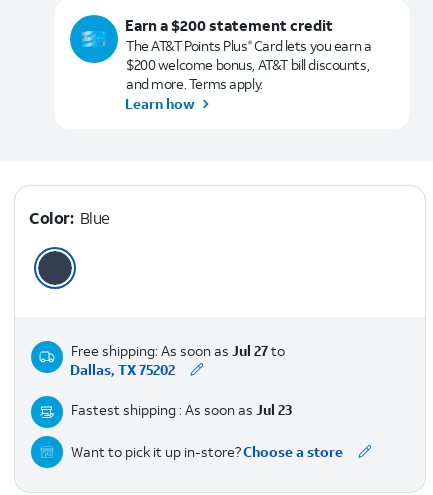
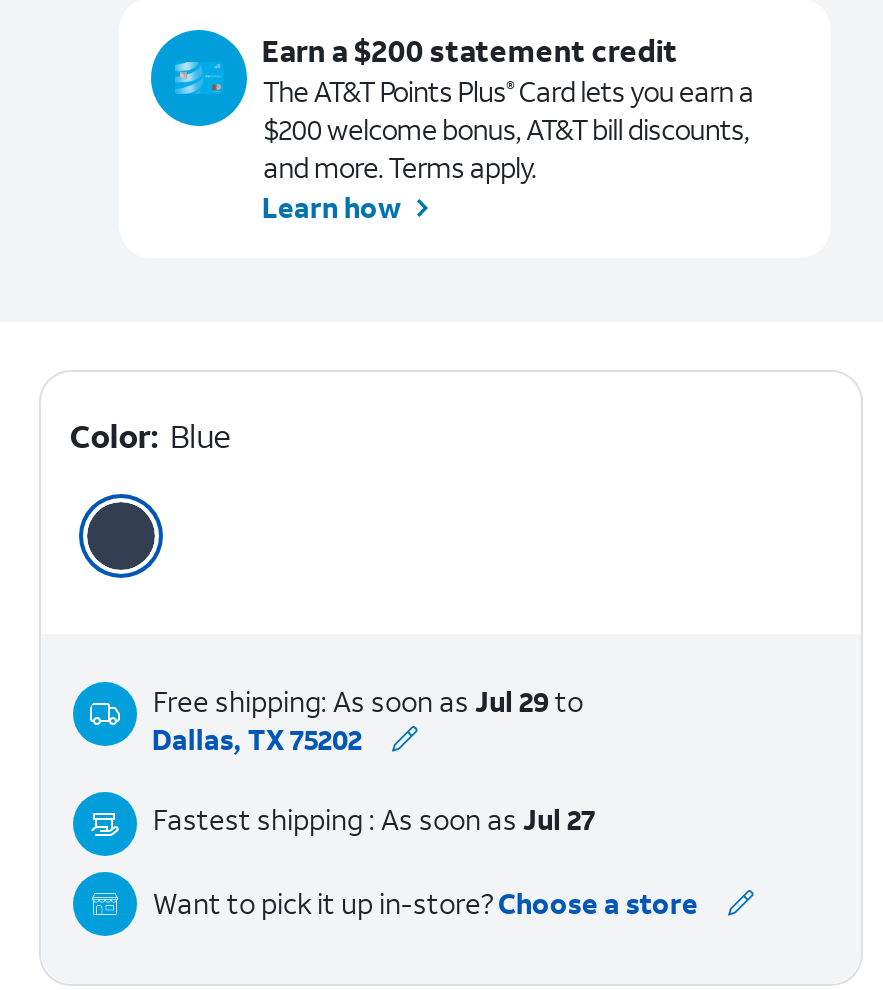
[71,341,285,360] Free shipping: As soon as Jul 27 to -> [153,682,583,720] Free shipping: As soon as Jul 29 to
[71,400,292,419] Fastest shipping : As soon as Jul 23 -> [153,800,595,838] Fastest shipping : As soon as Jul 27

